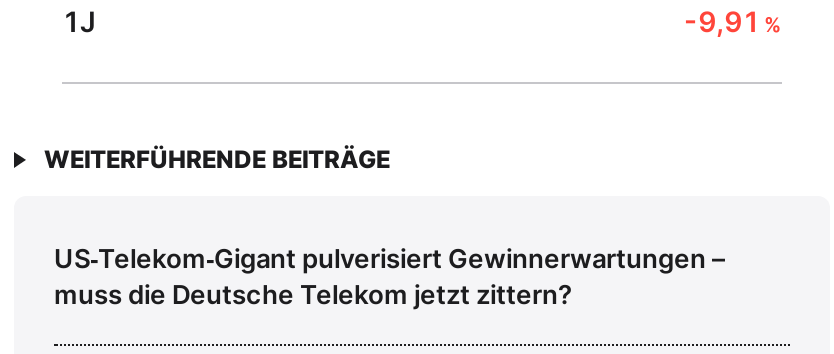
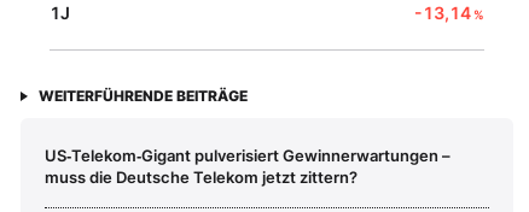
[684,5,782,39] -9,91% -> [414,3,484,23] -13,14%

